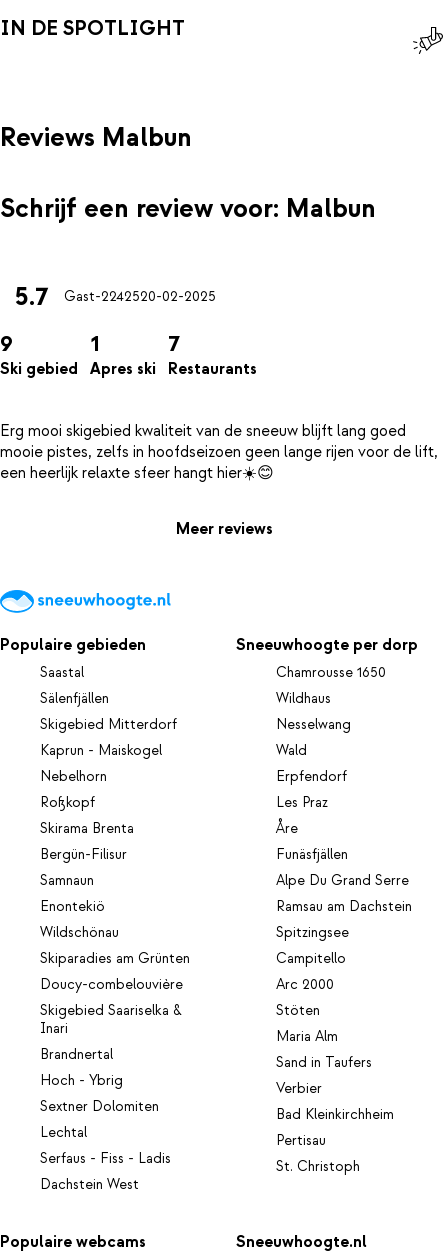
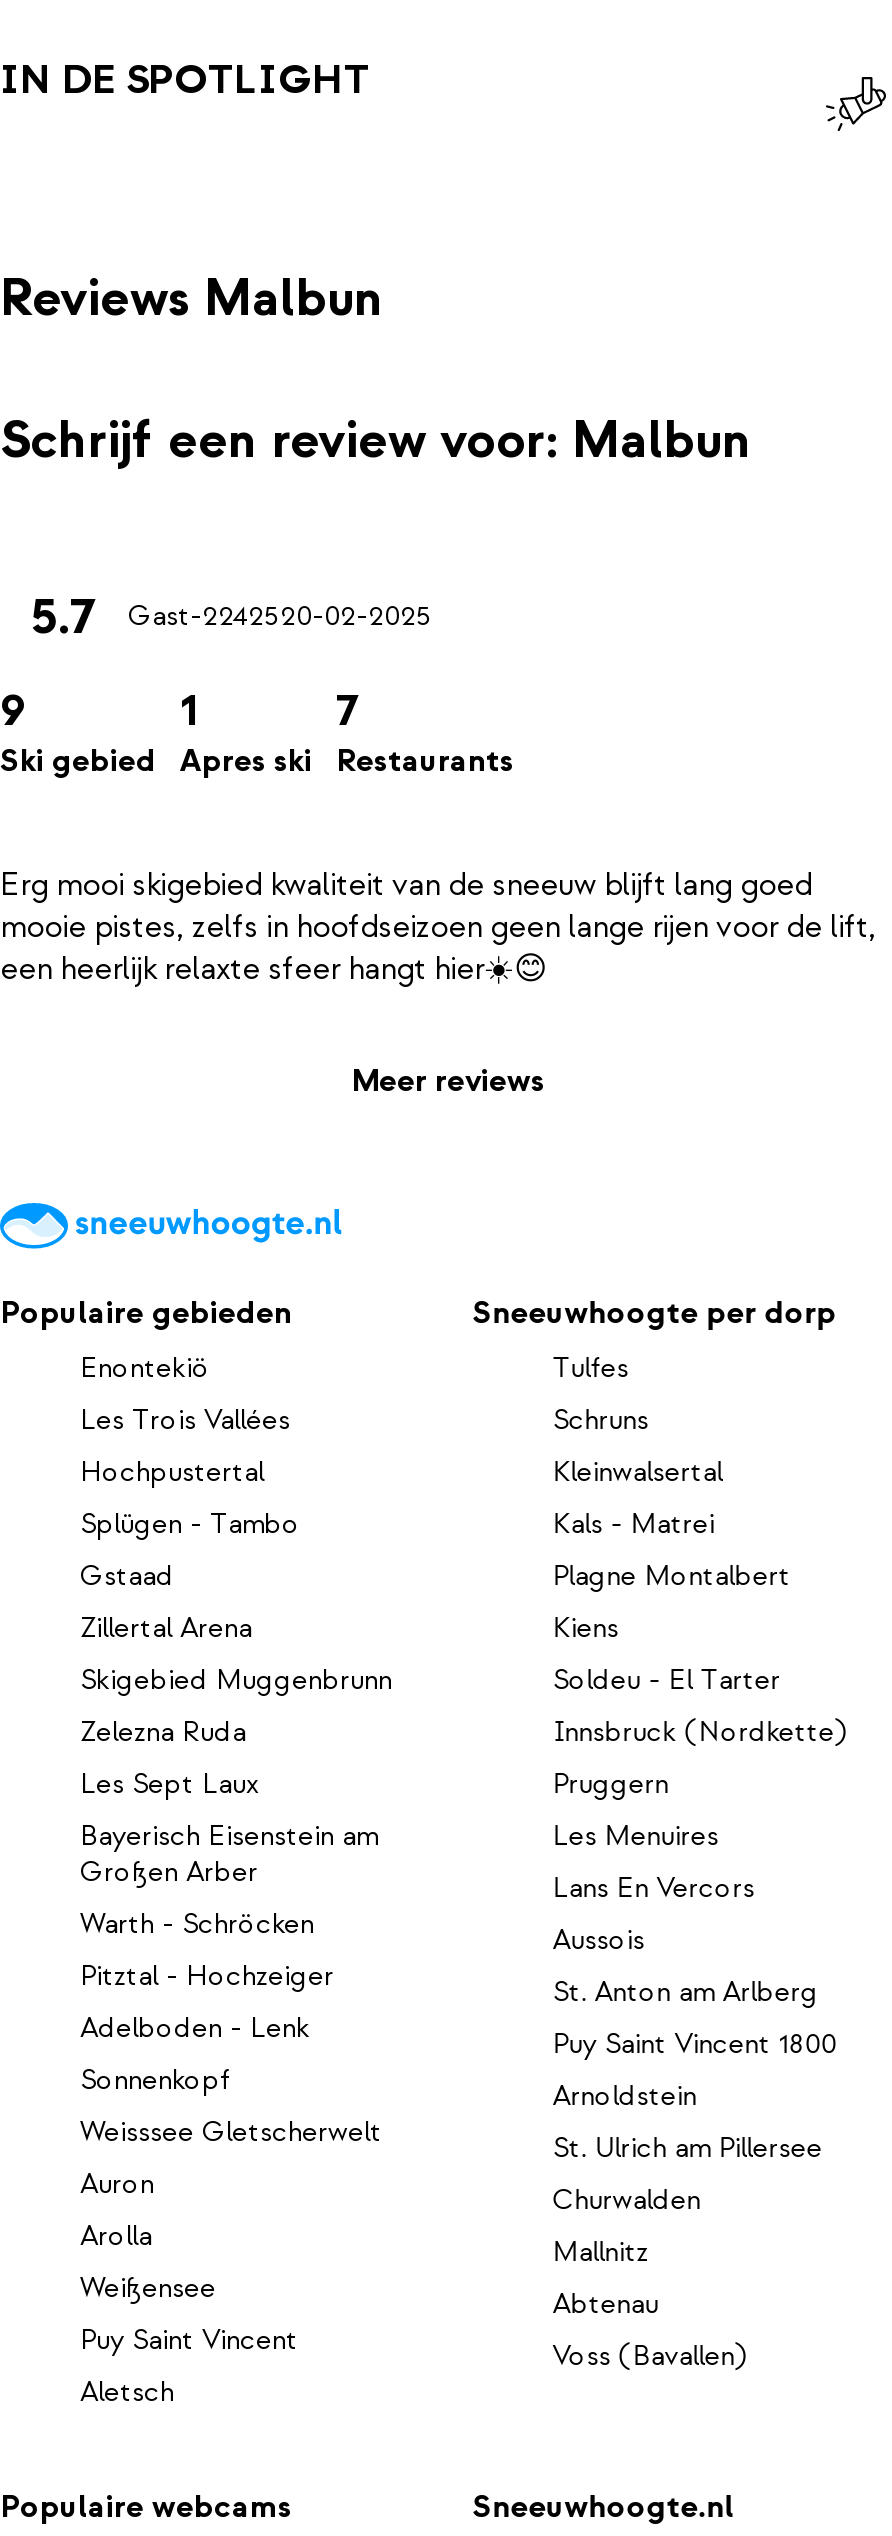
[40,663,177,889] Saastal | Sälenfjällen | Skigebied Mitterdorf | Kaprun - Maiskogel | Nebelhorn | Roßkopf | Skirama Brenta | Bergün-Filisur | Samnaun -> none
[276,663,412,1175] Chamrousse 1650 | Wildhaus | Nesselwang | Wald | Erpfendorf | Les Praz | Åre | Funäsfjällen | Alpe Du Grand Serre | Ramsau am Dachstein | Spitzingsee | Campitello | Arc 2000 | Stöten | Maria Alm | Sand in Taufers | Verbier | Bad Kleinkirchheim | Pertisau | St. Christoph -> [552,1350,846,2374] Tulfes | Schruns | Kleinwalsertal | Kals - Matrei | Plagne Montalbert | Kiens | Soldeu - El Tarter | Innsbruck (Nordkette) | Pruggern | Les Menuires | Lans En Vercors | Aussois | St. Anton am Arlberg | Puy Saint Vincent 1800 | Arnoldstein | St. Ulrich am Pillersee | Churwalden | Mallnitz | Abtenau | Voss (Bavallen)
moved [40,897,105,915] -> [80,1350,210,1386]: Enontekiö
[40,923,190,1193] Wildschönau | Skiparadies am Grünten | Doucy-combelouvière | Skigebied Saariselka & | Inari | Brandnertal | Hoch - Ybrig | Sextner Dolomiten | Lechtal | Serfaus - Fiss - Ladis | Dachstein West -> [80,1402,392,2410] Les Trois Vallées | Hochpustertal | Splügen - Tambo | Gstaad | Zillertal Arena | Skigebied Muggenbrunn | Zelezna Ruda | Les Sept Laux | Bayerisch Eisenstein am | Großen Arber | Warth - Schröcken | Pitztal - Hochzeiger | Adelboden - Lenk | Sonnenkopf | Weisssee Gletscherwelt | Auron | Arolla | Weißensee | Puy Saint Vincent | Aletsch

